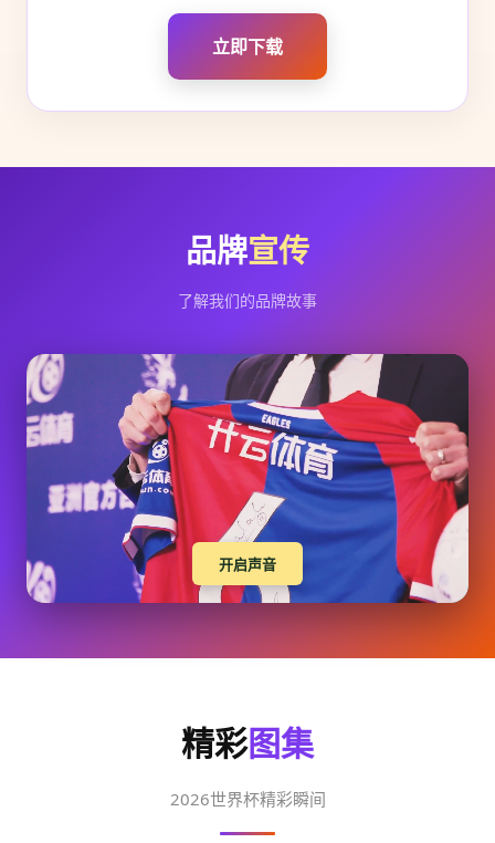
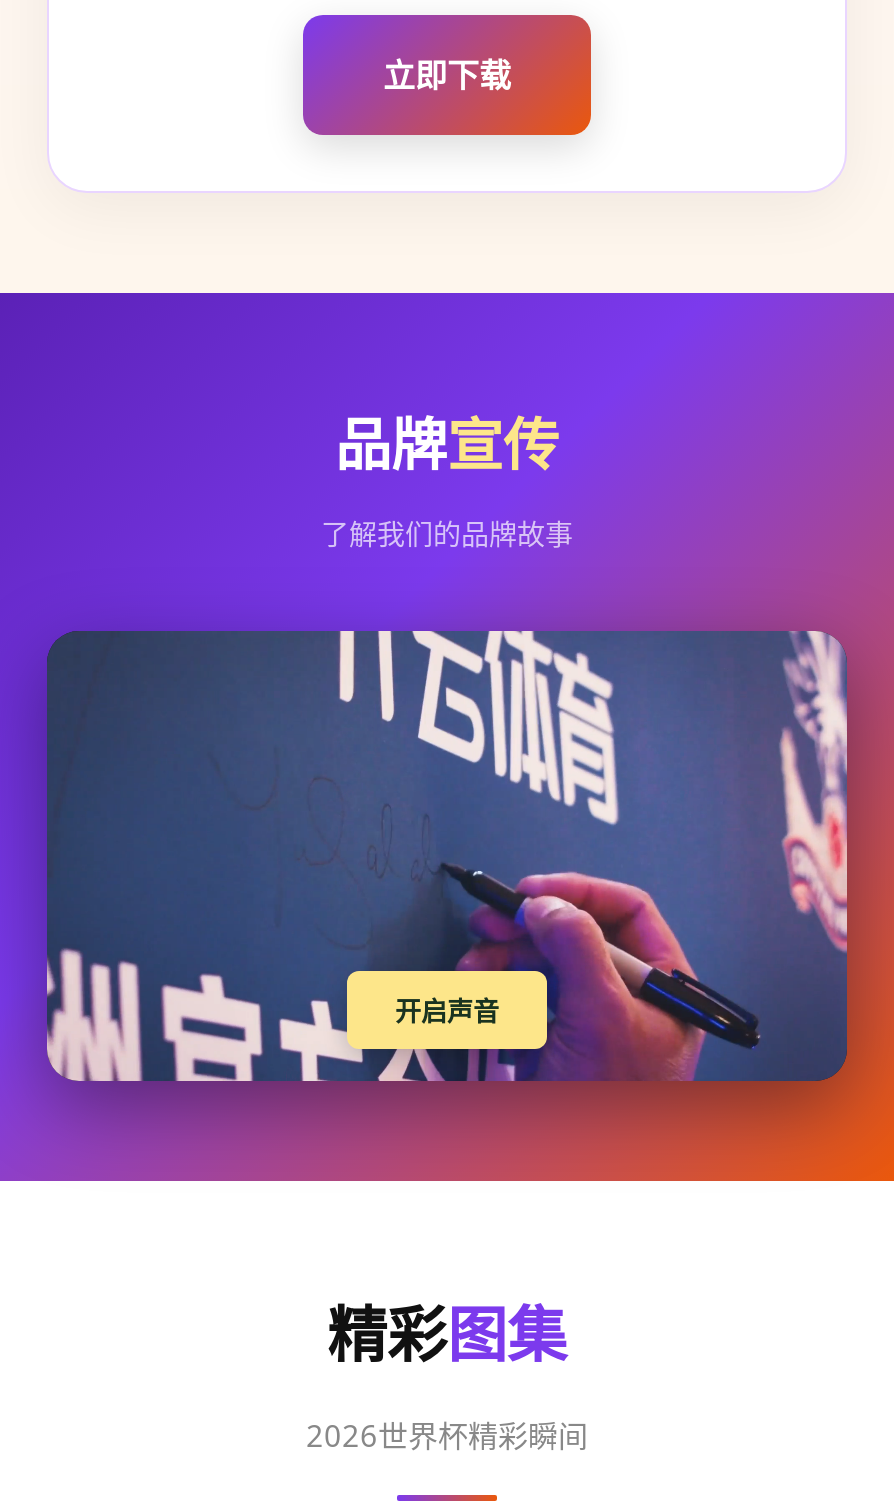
[25,353,470,604] [image] -> [45,629,849,1083] [image]

